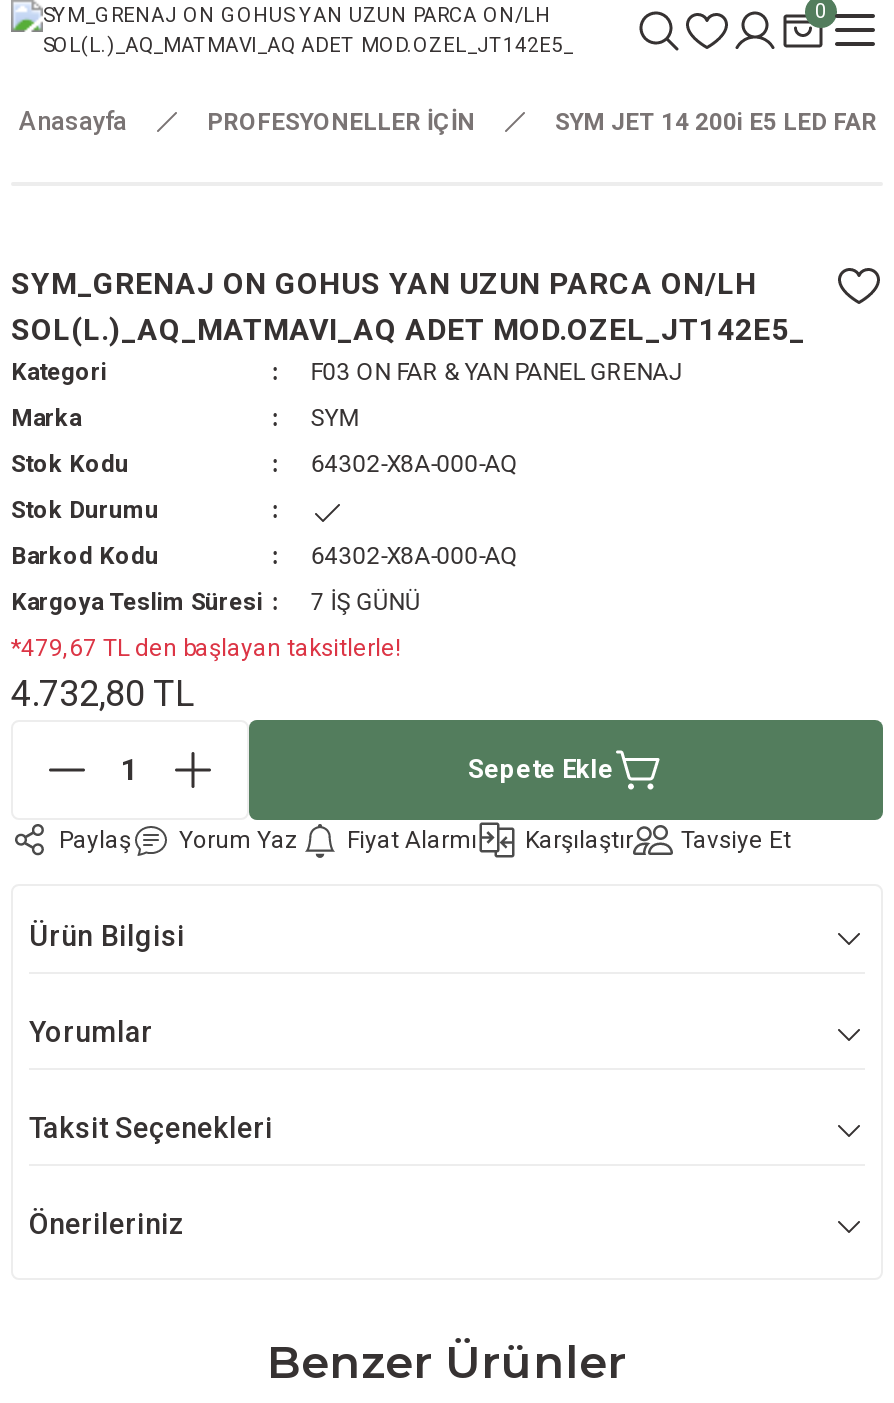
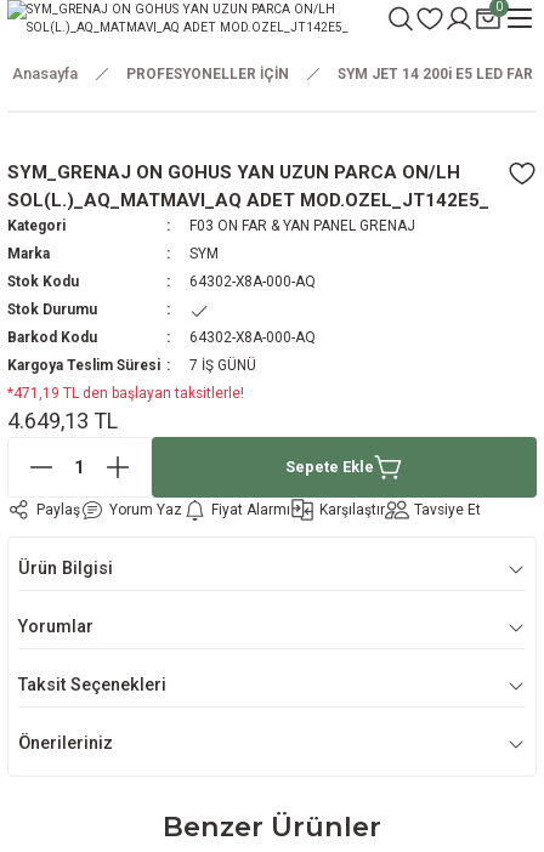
[11,634,401,662] *479,67 TL den başlayan taksitlerle! -> [7,385,244,402] *471,19 TL den başlayan taksitlerle!
[11,672,193,714] 4.732,80 TL -> [7,408,118,433] 4.649,13 TL

